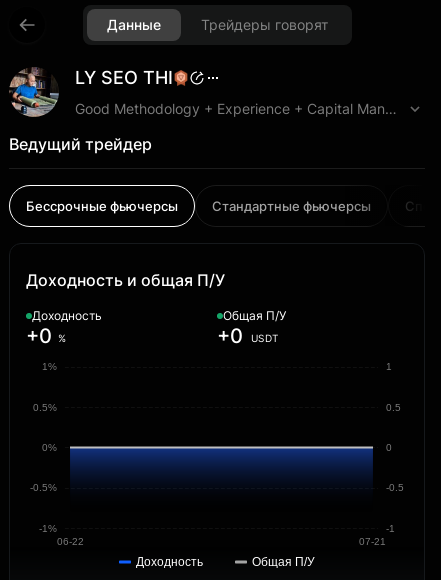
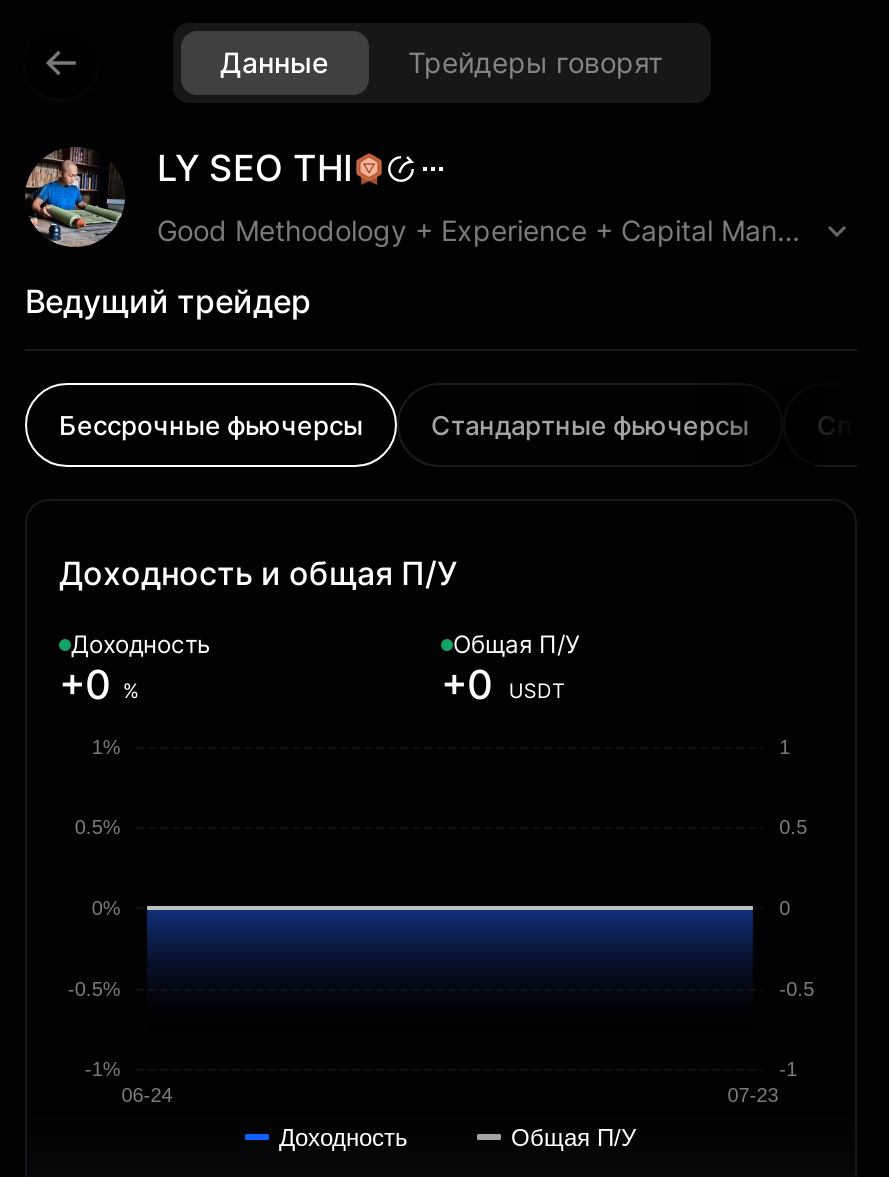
[56,536,83,547] 06-22 -> [122,1084,173,1106] 06-24
[359,536,386,547] 07-21 -> [727,1084,778,1106] 07-23

